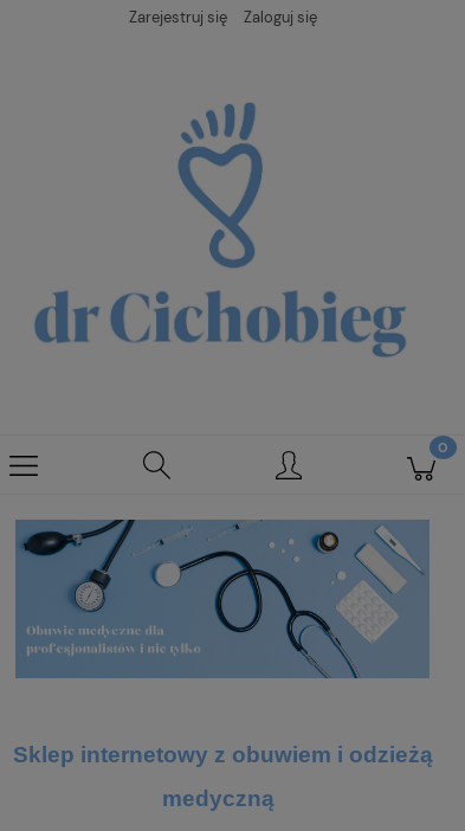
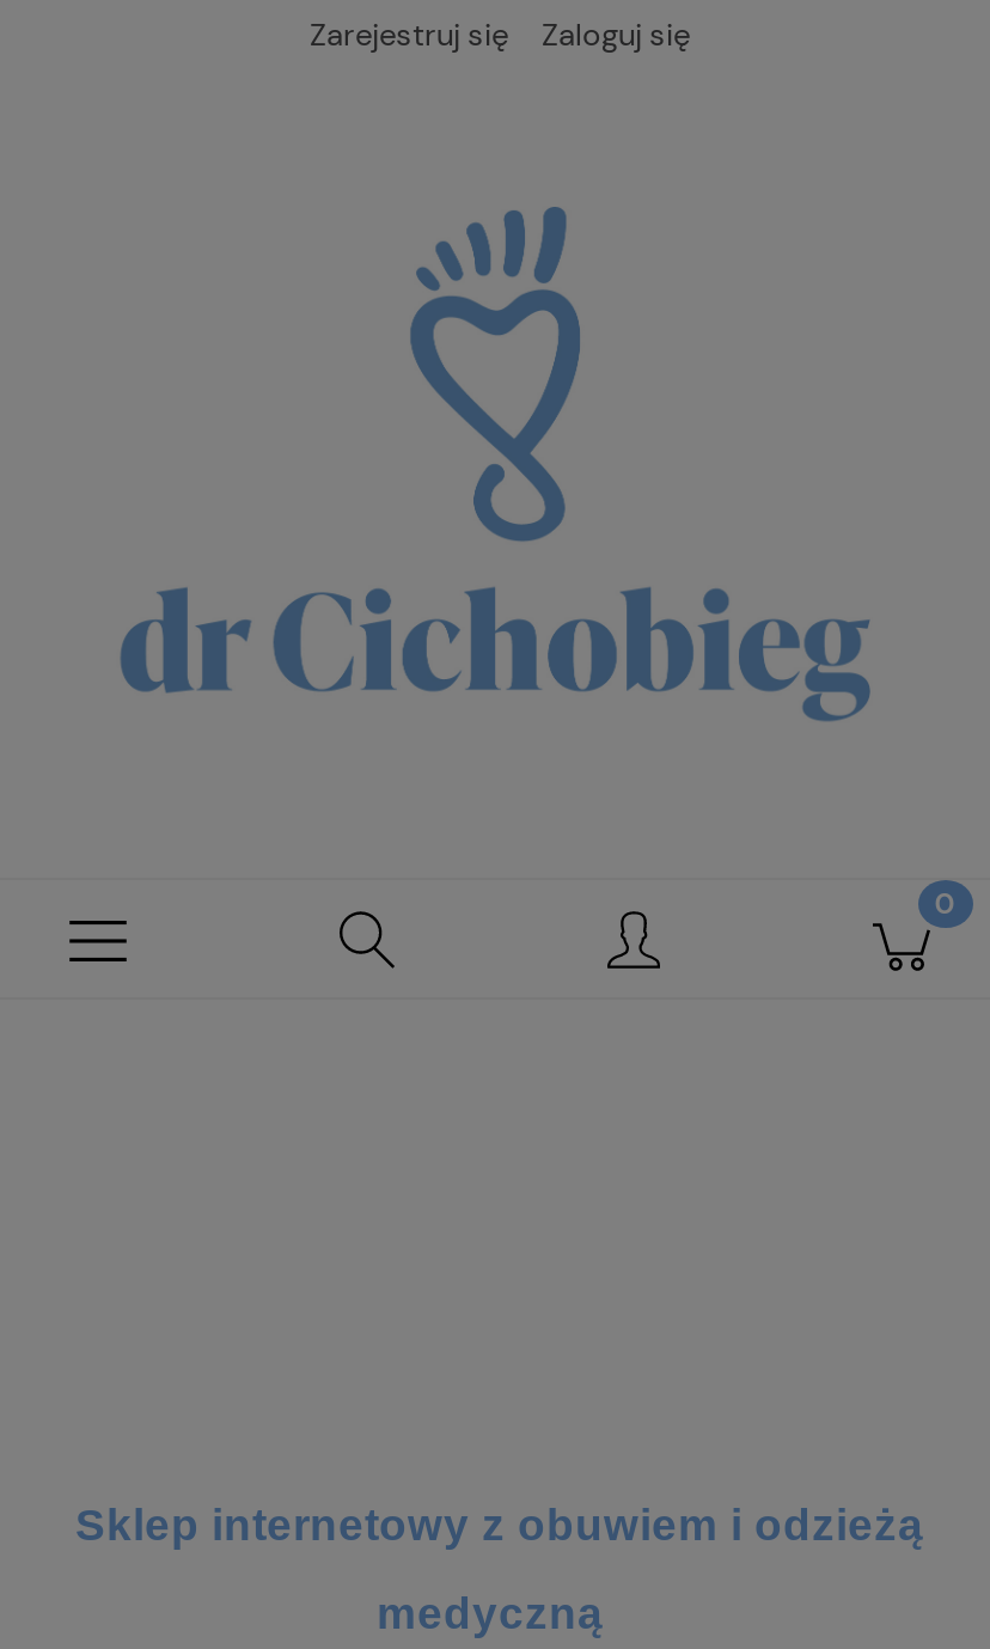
[14,518,431,679] [image] -> none

